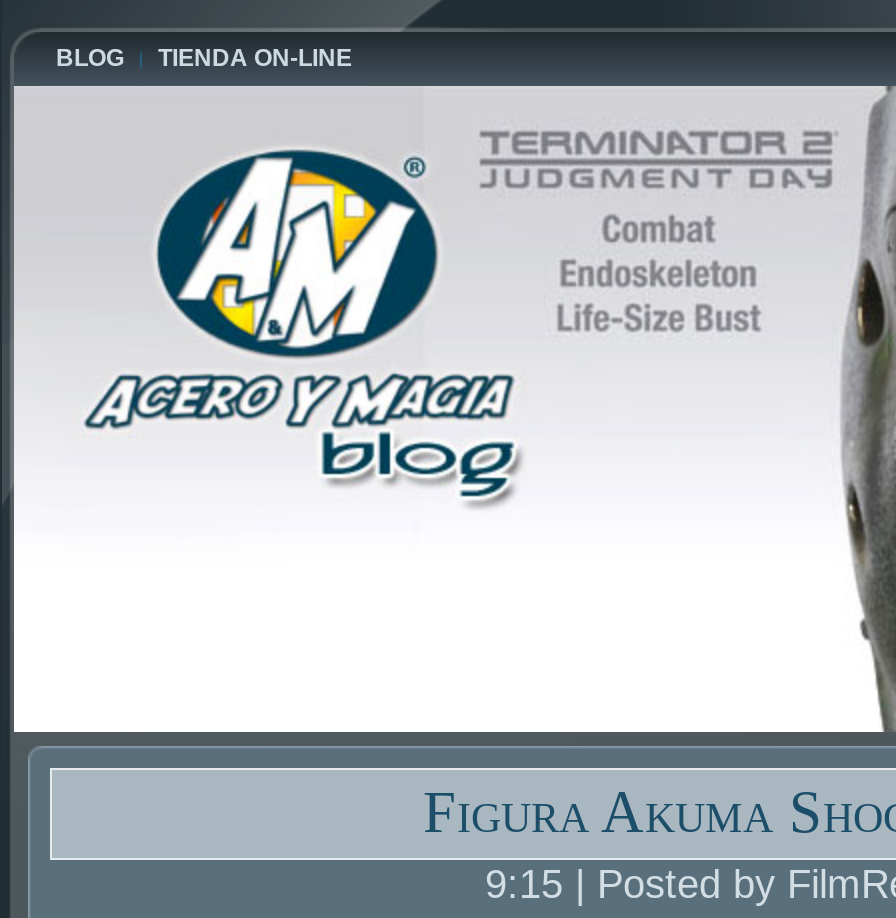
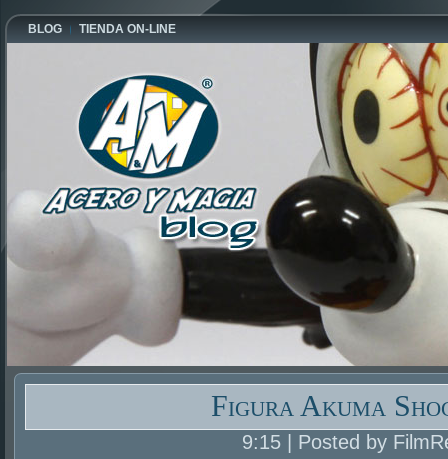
[14,84,890,734] [image] -> [7,42,445,366] [image]

